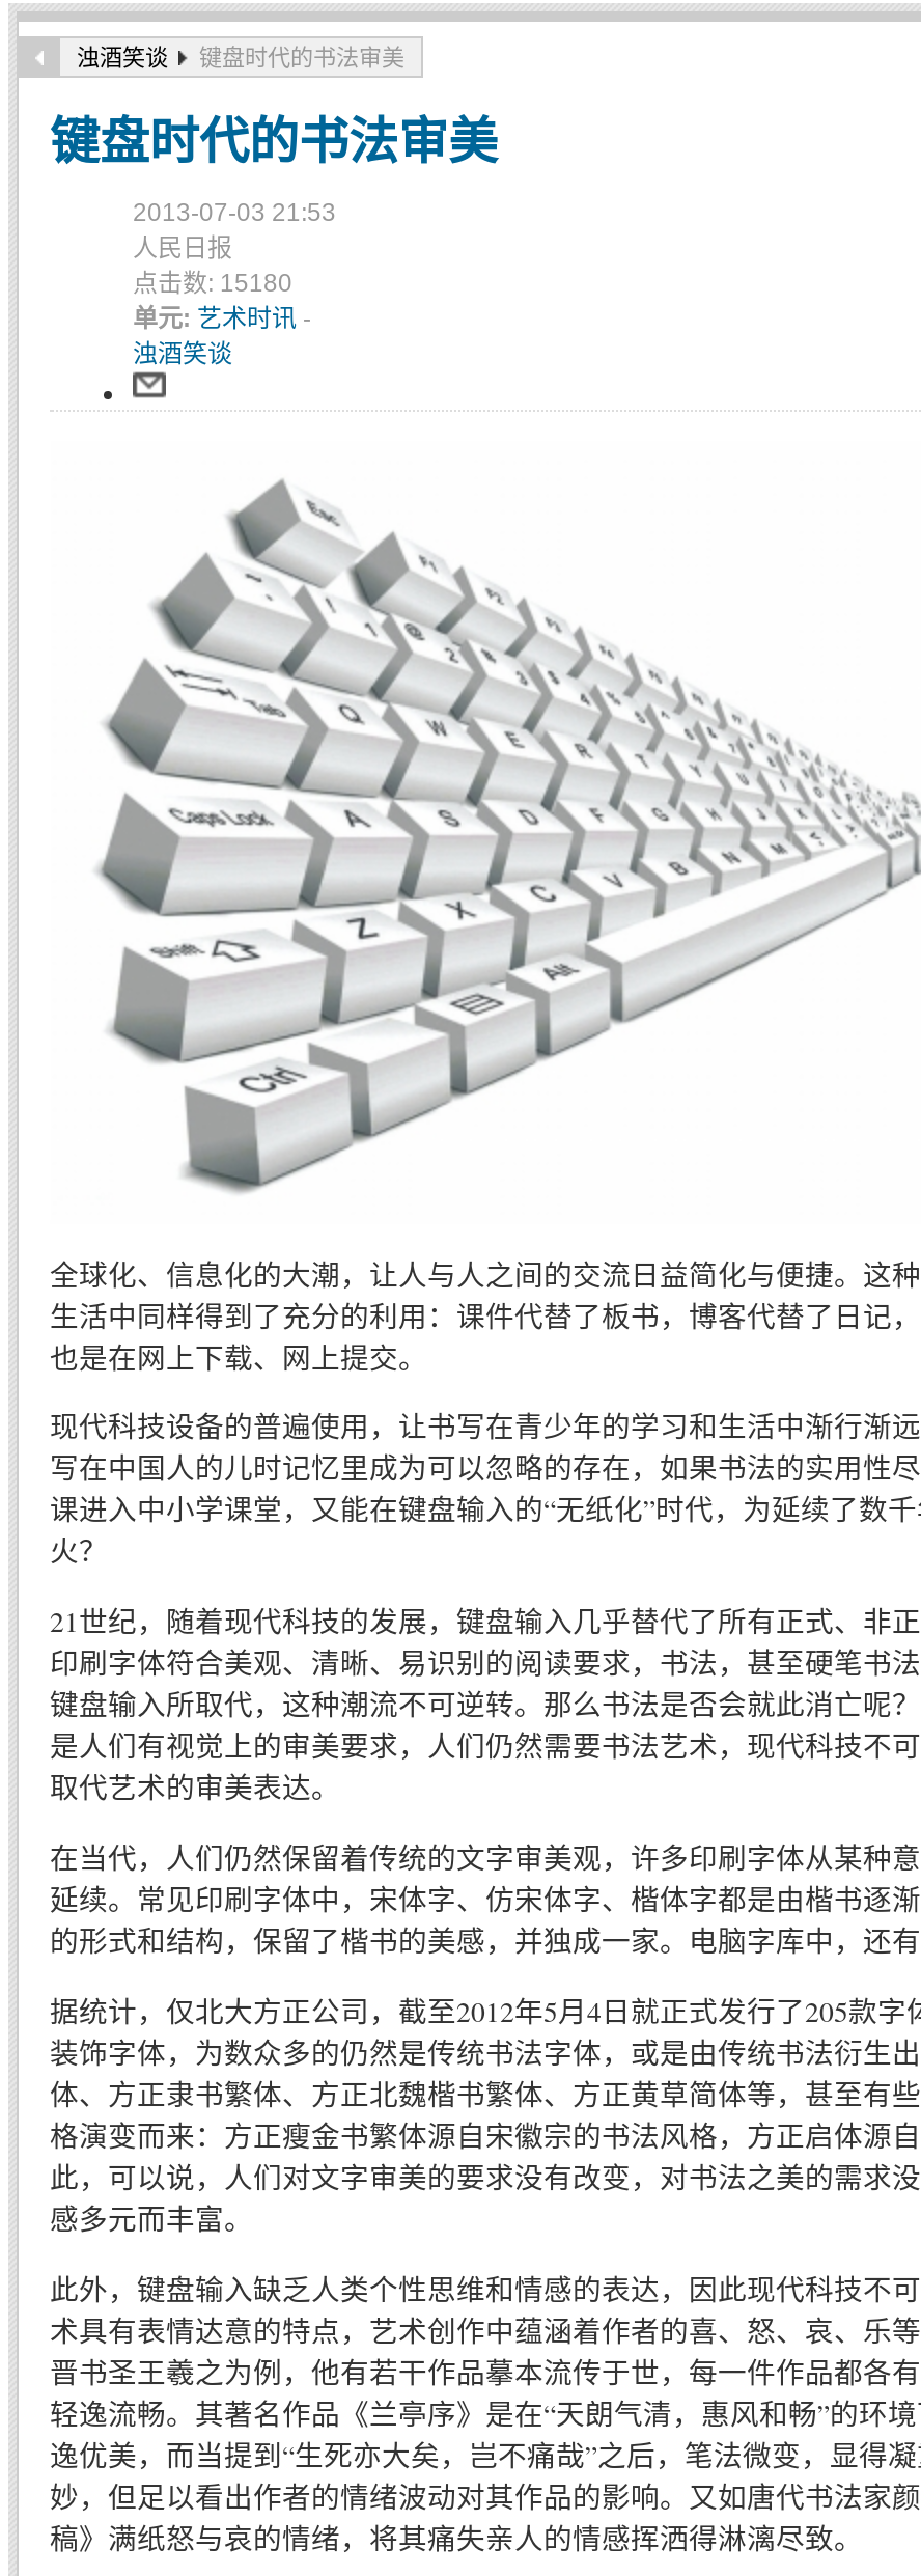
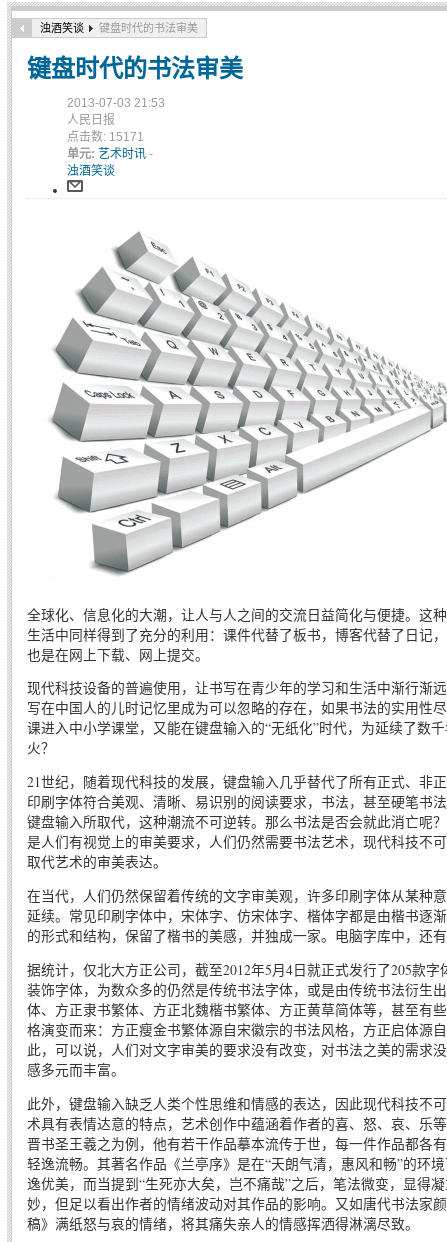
[133,269,292,298] 点击数: 15180 -> [67,130,144,144] 点击数: 15171

